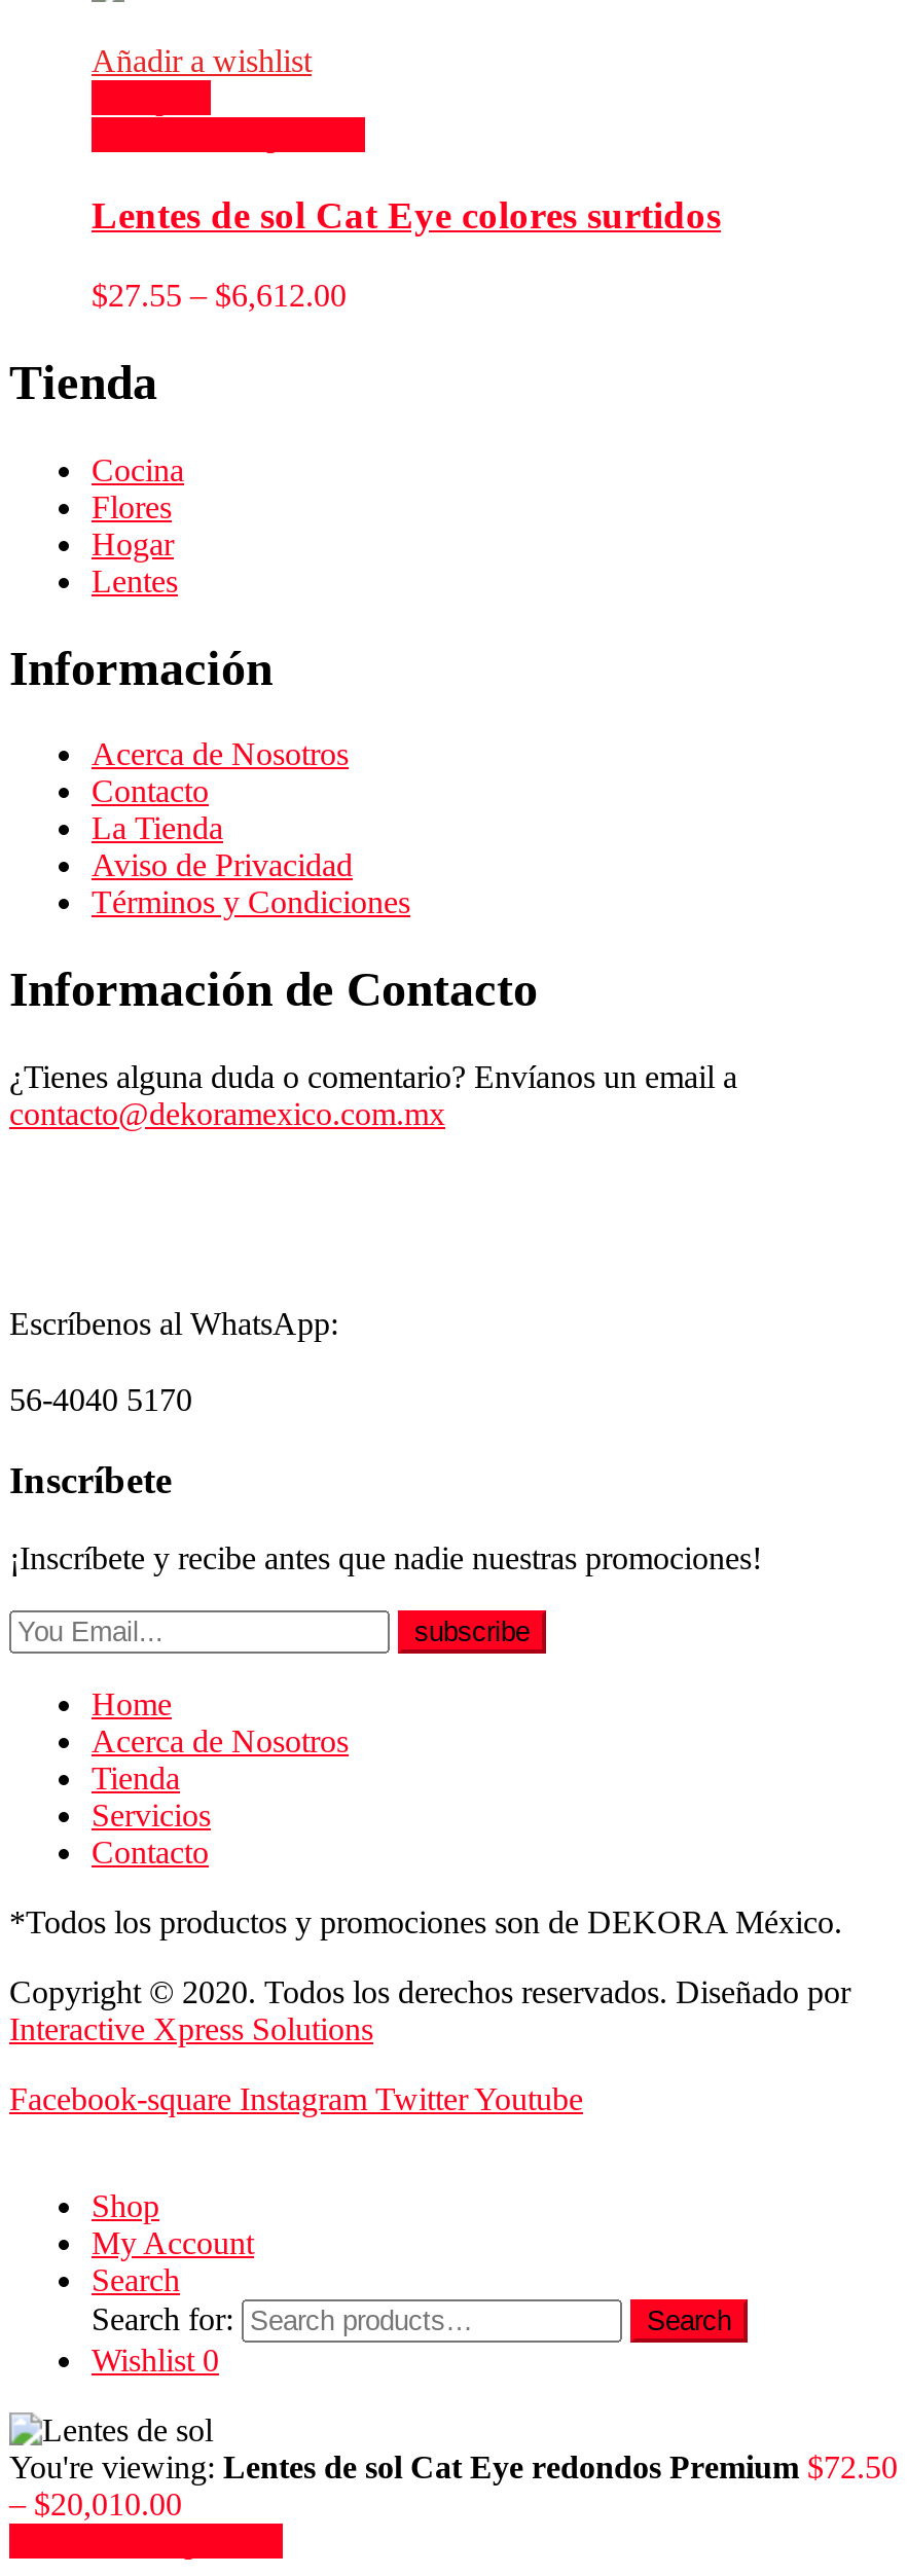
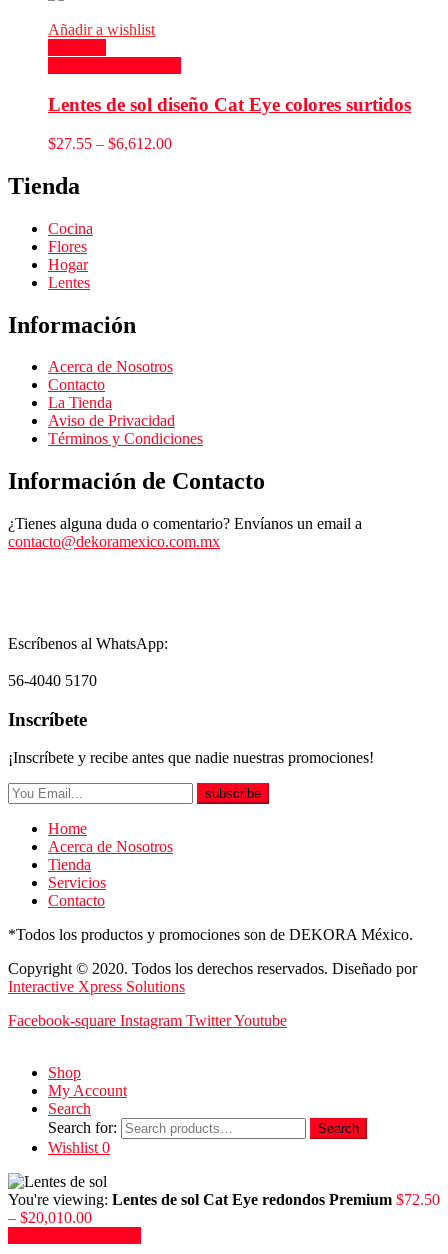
[92,194,721,237] Lentes de sol Cat Eye colores surtidos -> [48,94,411,115] Lentes de sol diseño Cat Eye colores surtidos

